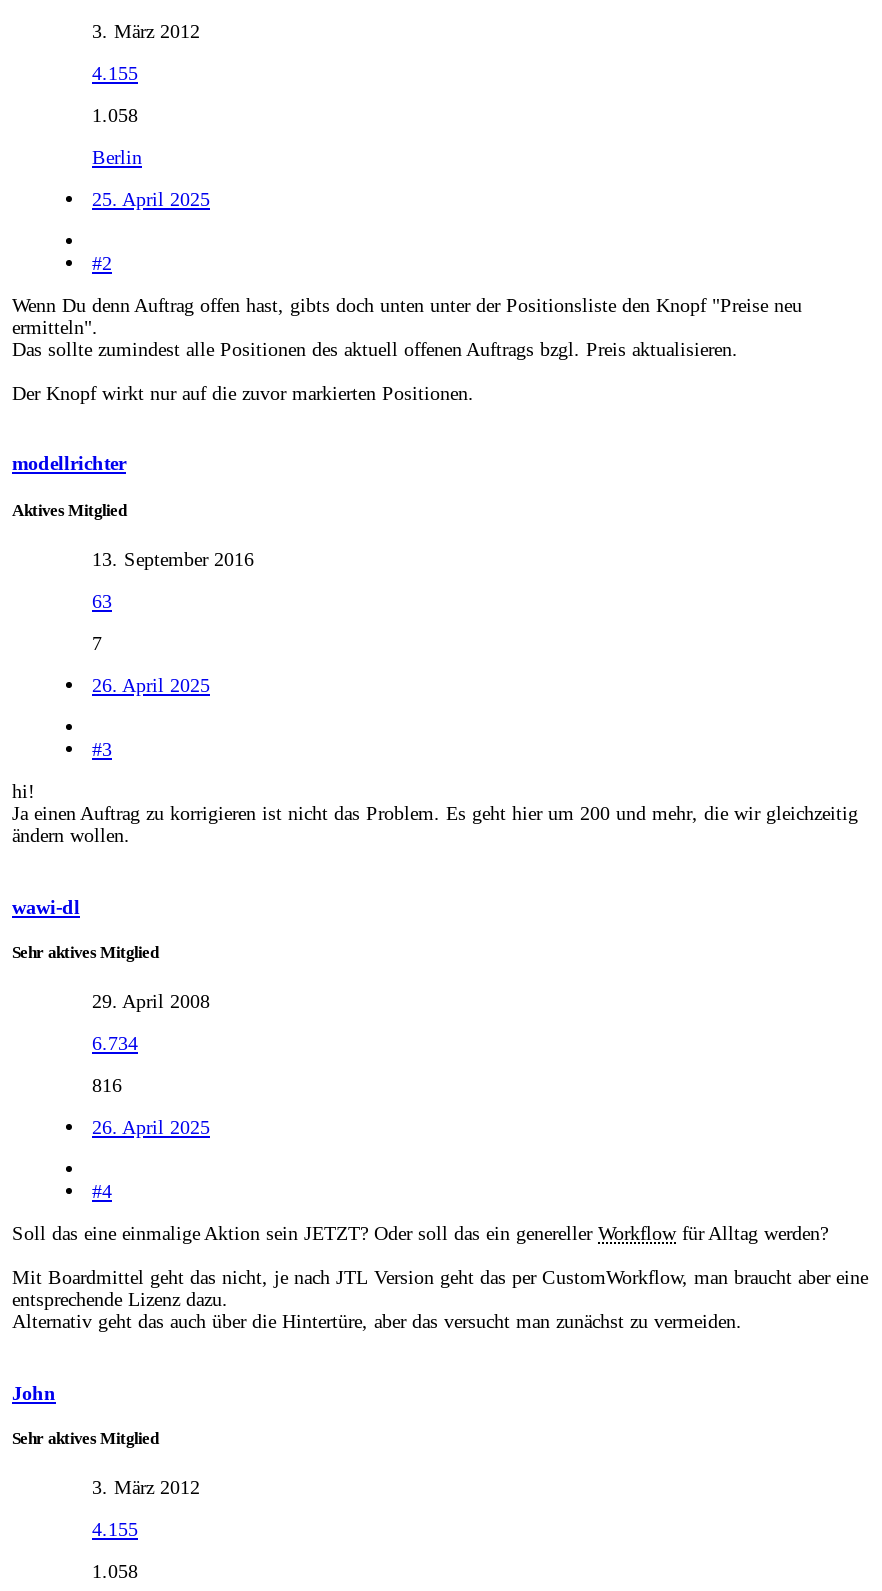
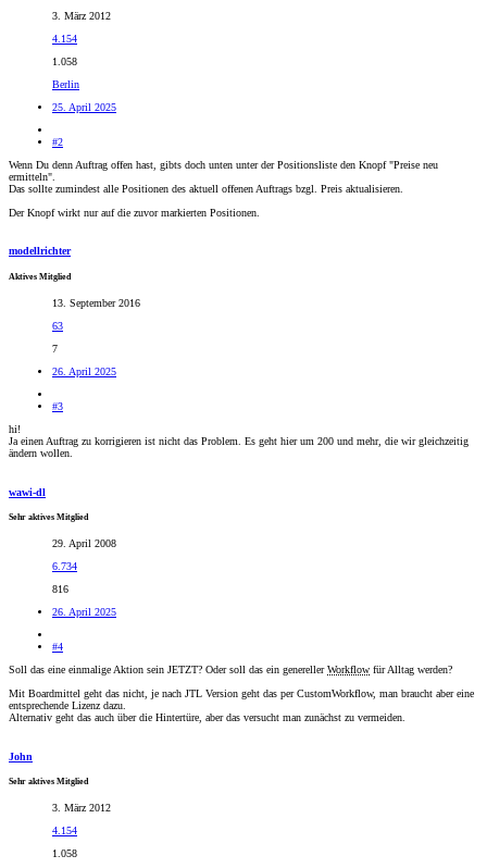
[92,62,138,84] 4.155 -> [52,33,77,45] 4.154
[92,1518,138,1540] 4.155 -> [52,825,77,837] 4.154

